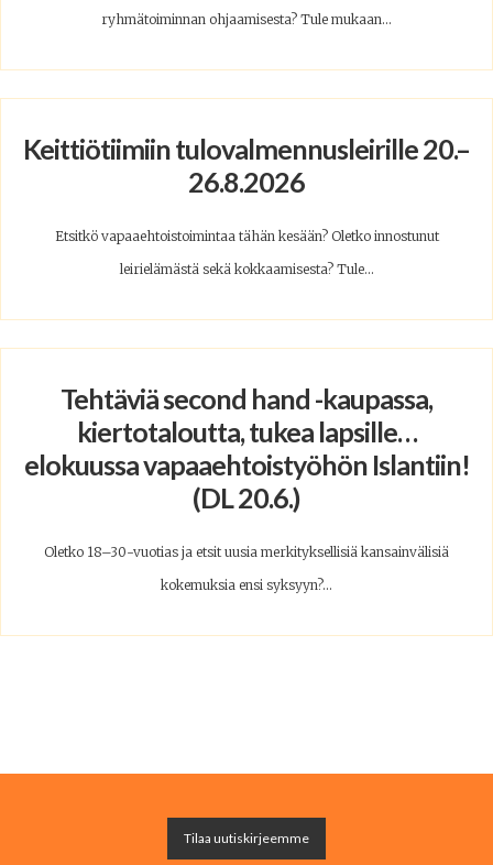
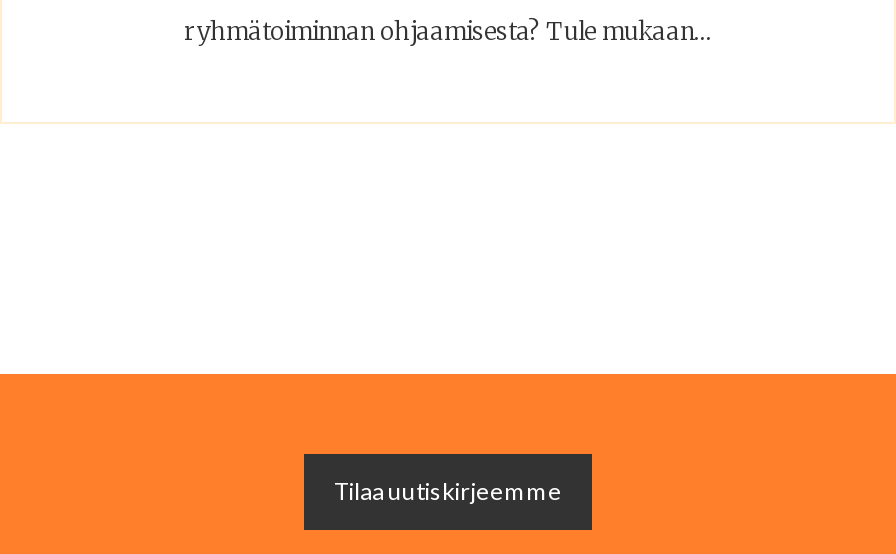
[23,132,470,277] Keittiötiimiin tulovalmennusleirille 20.– | 26.8.2026 | Etsitkö vapaaehtoistoimintaa tähän kesään? Oletko innostunut | leirielämästä sekä kokkaamisesta? Tule... -> none
[24,382,469,593] Tehtäviä second hand -kaupassa, | kiertotaloutta, tukea lapsille… | elokuussa vapaaehtoistyöhön Islantiin! | (DL 20.6.) | Oletko 18–30-vuotias ja etsit uusia merkityksellisiä kansainvälisiä | kokemuksia ensi syksyyn?... -> none

